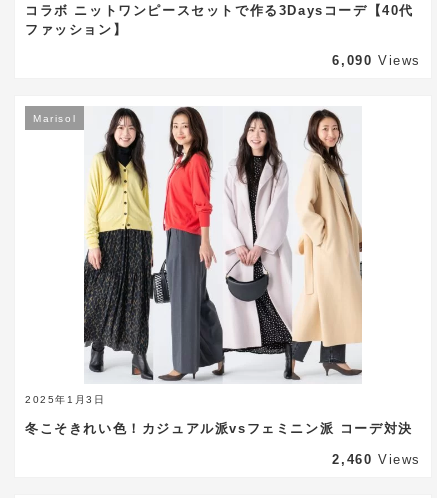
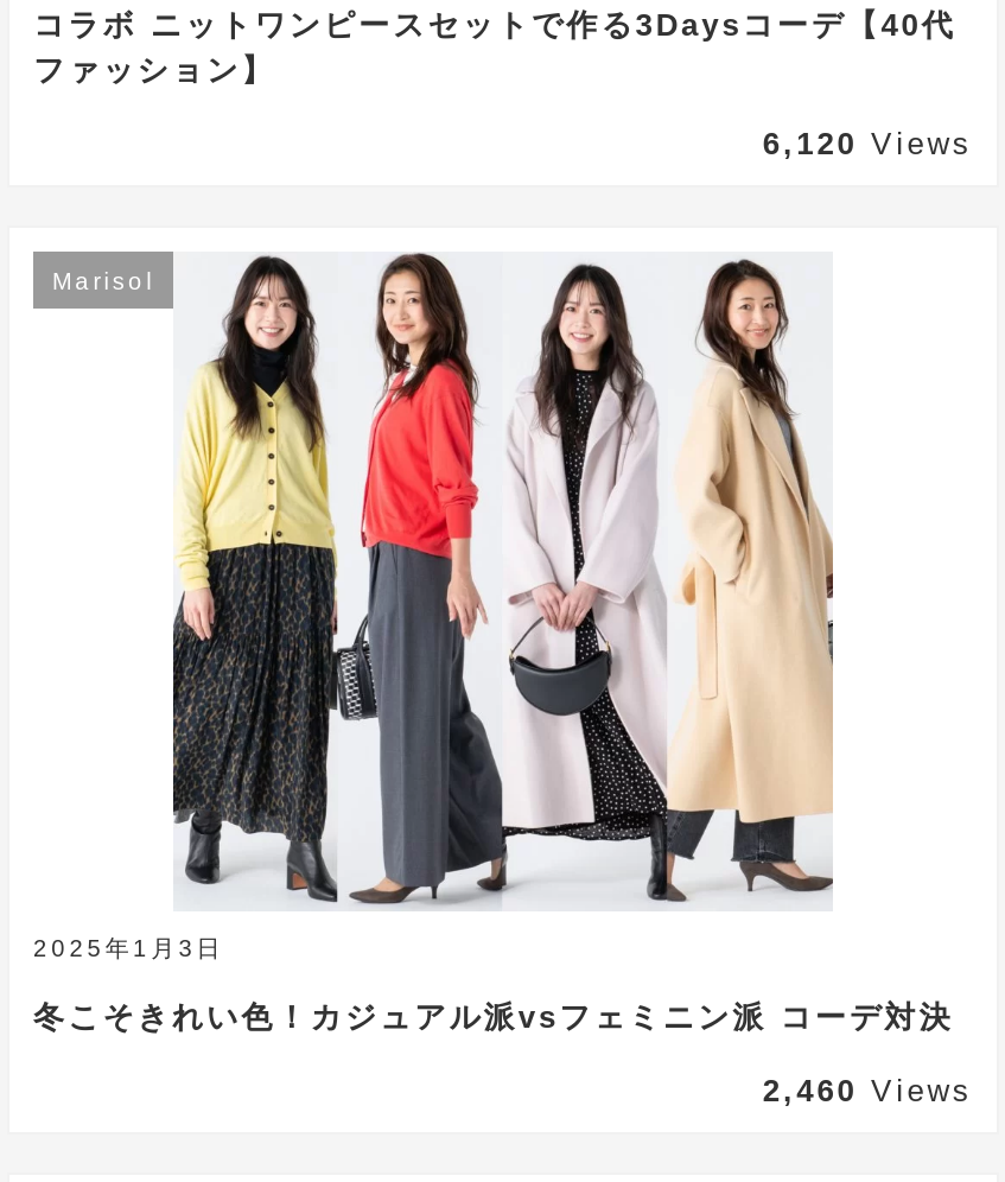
[332,53,421,68] 6,090 Views -> [763,127,973,163] 6,120 Views

